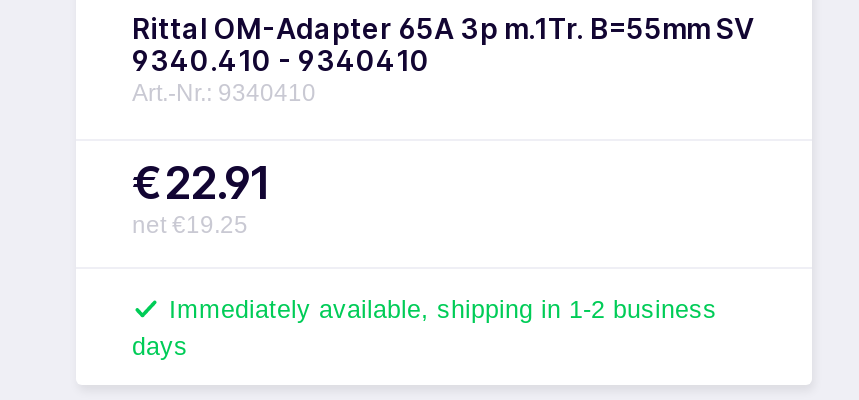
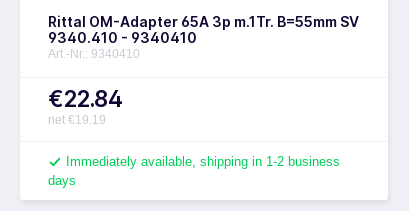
[132,155,272,209] €22.91 -> [48,85,123,112] €22.84
[132,211,248,239] net €19.25 -> [48,113,106,127] net €19.19

